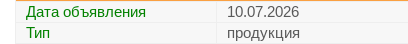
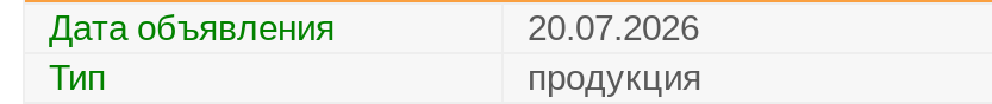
[227,3,299,20] 10.07.2026 -> [528,7,699,47] 20.07.2026

